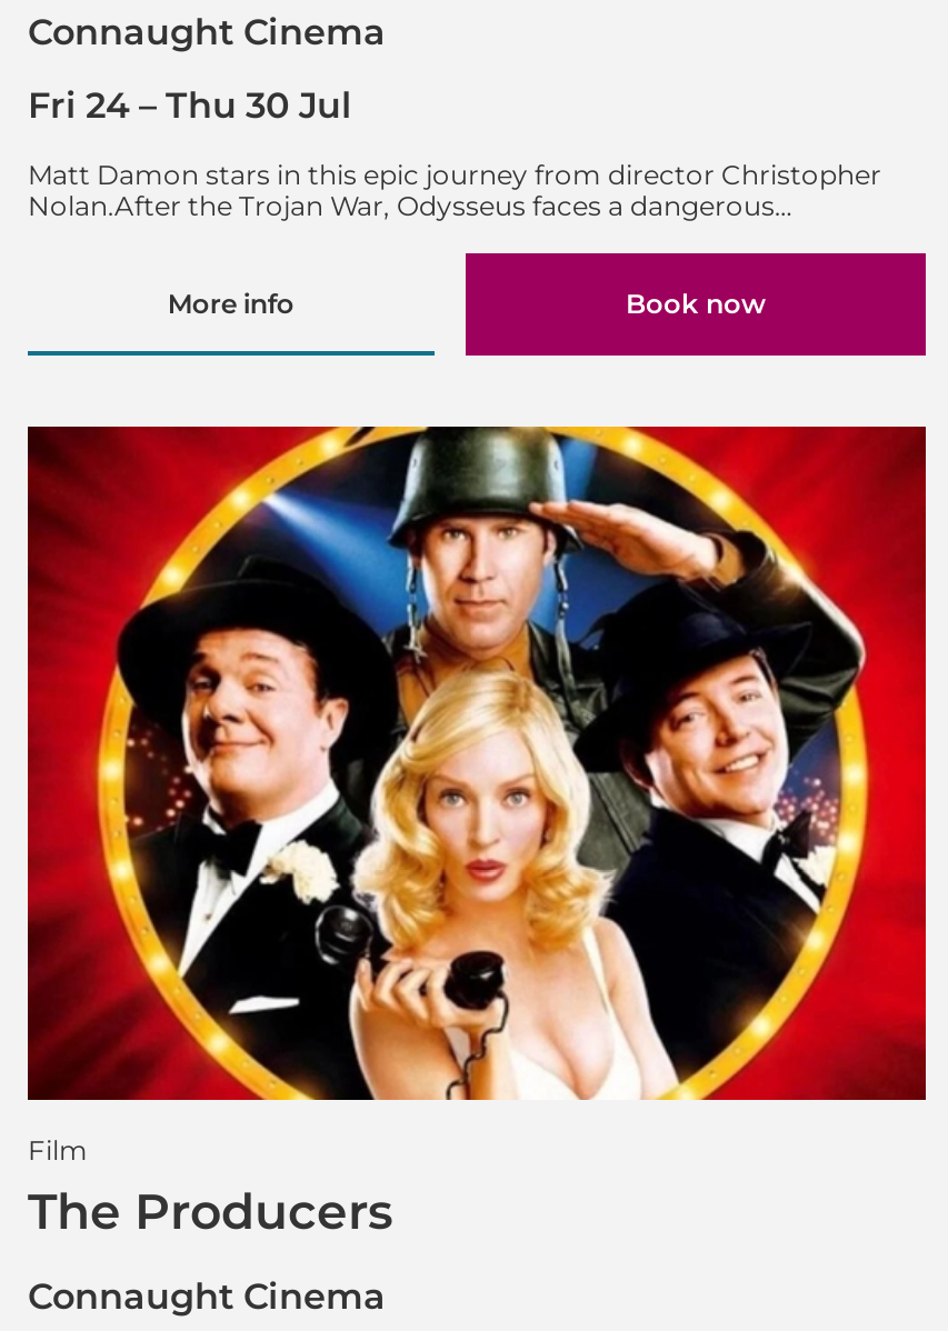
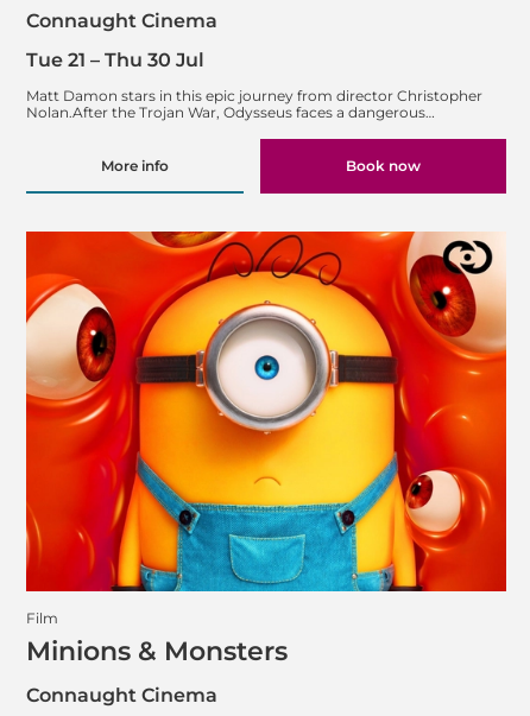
[28,86,352,128] Fri 24 – Thu 30 Jul -> [26,49,204,71] Tue 21 – Thu 30 Jul
[26,423,928,1243] [image] | The Producers -> [25,230,507,667] [image] | Minions & Monsters

